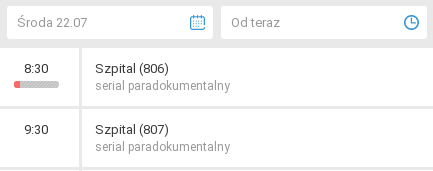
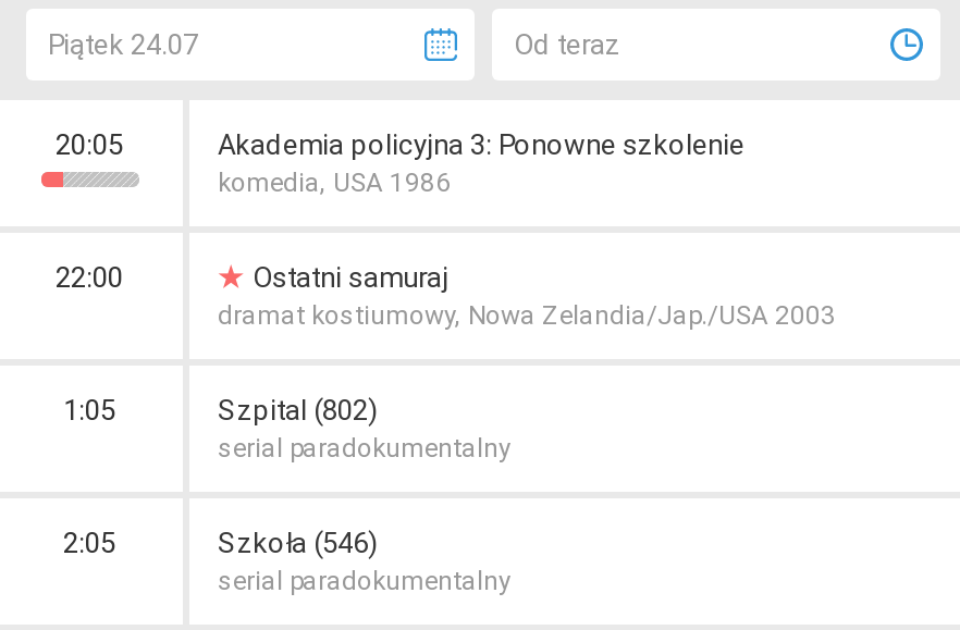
[17,15,87,30] Środa 22.07 -> [48,28,198,61] Piątek 24.07
[24,61,169,76] 8:30 | Szpital (806) -> [56,128,836,427] 20:05 | Akademia policyjna 3: Ponowne szkolenie | komedia, USA 1986 | 22:00 | Ostatni samuraj | dramat kostiumowy, Nowa Zelandia/Jap./USA 2003 | 1:05 | Szpital (802)
[24,122,169,137] 9:30 | Szpital (807) -> [63,527,379,559] 2:05 | Szkoła (546)

